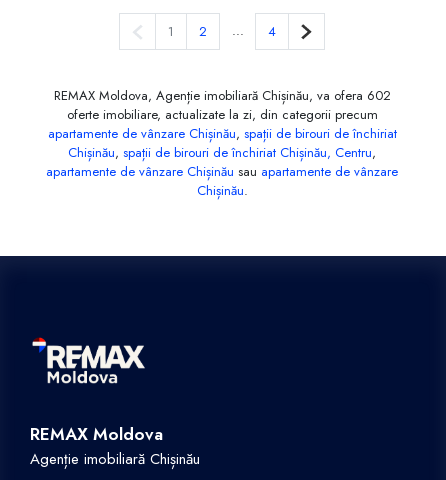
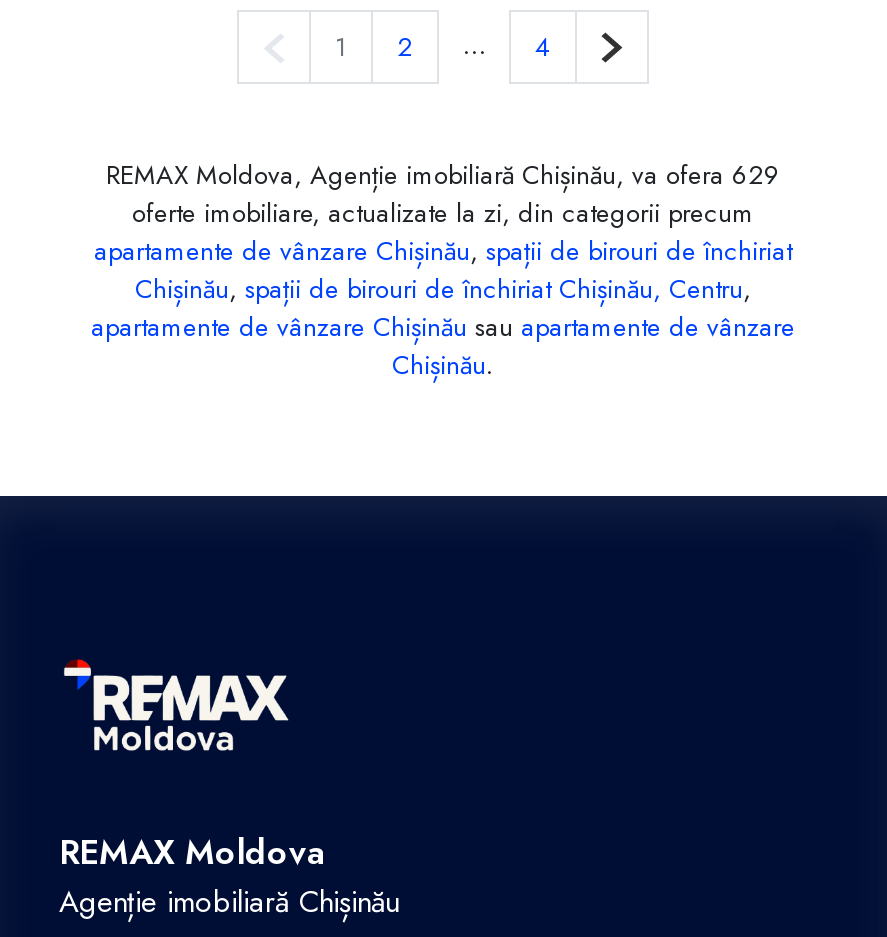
[53,86,390,105] REMAX Moldova, Agenție imobiliară Chișinău, va ofera 602 -> [106,156,780,194] REMAX Moldova, Agenție imobiliară Chișinău, va ofera 629

